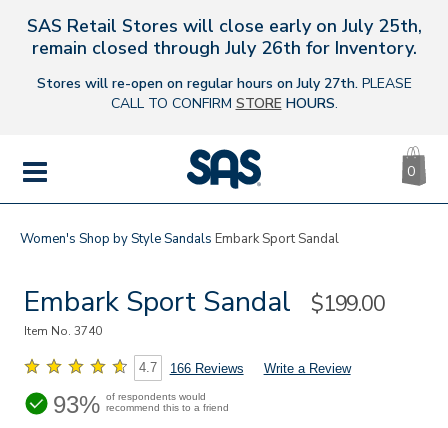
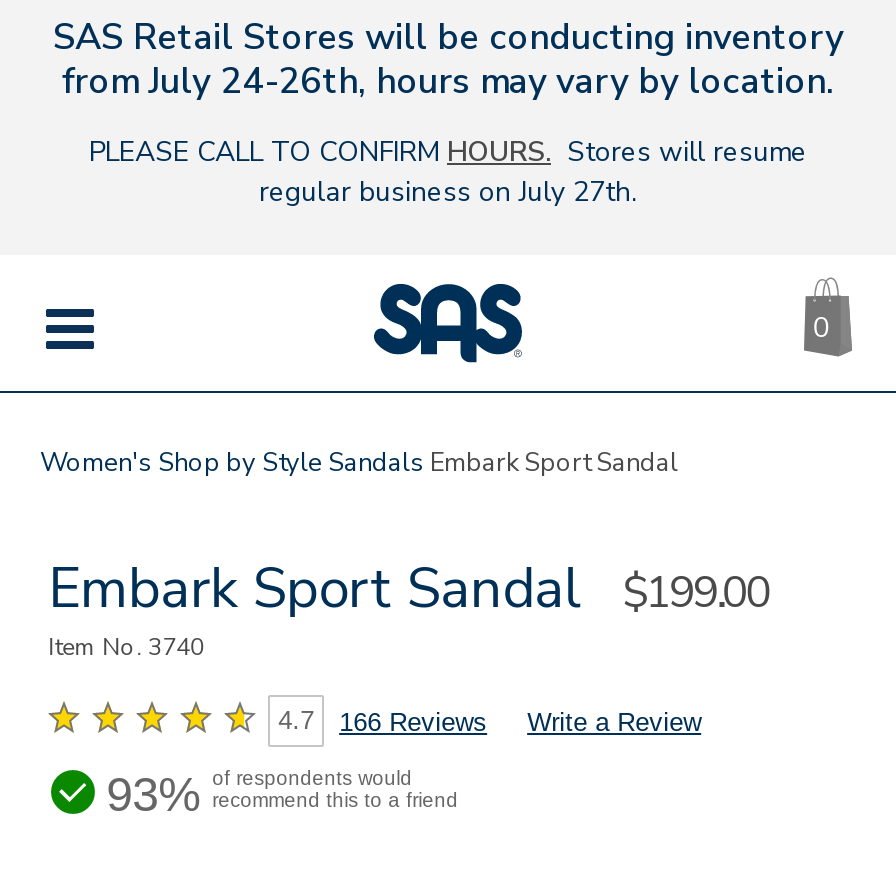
[26,14,421,60] SAS Retail Stores will close early on July 25th, | remain closed through July 26th for Inventory. -> [53,13,843,105] SAS Retail Stores will be conducting inventory | from July 24-26th, hours may vary by location.
[36,74,411,113] Stores will re-open on regular hours on July 27th. PLEASE | CALL TO CONFIRM STORE HOURS. -> [89,133,807,211] PLEASE CALL TO CONFIRM HOURS. Stores will resume | regular business on July 27th.

